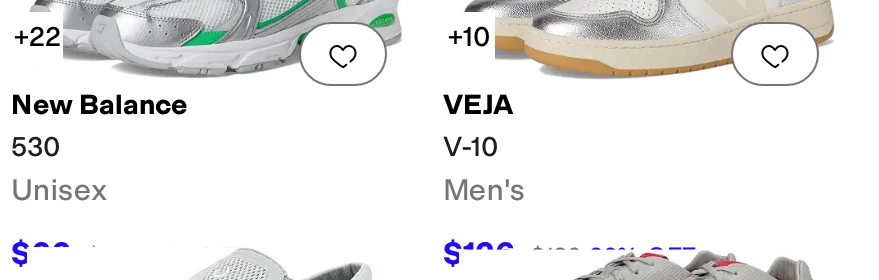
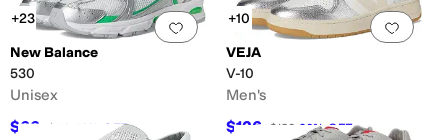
[13,20,61,54] +22 -> [11,10,35,27] +23

